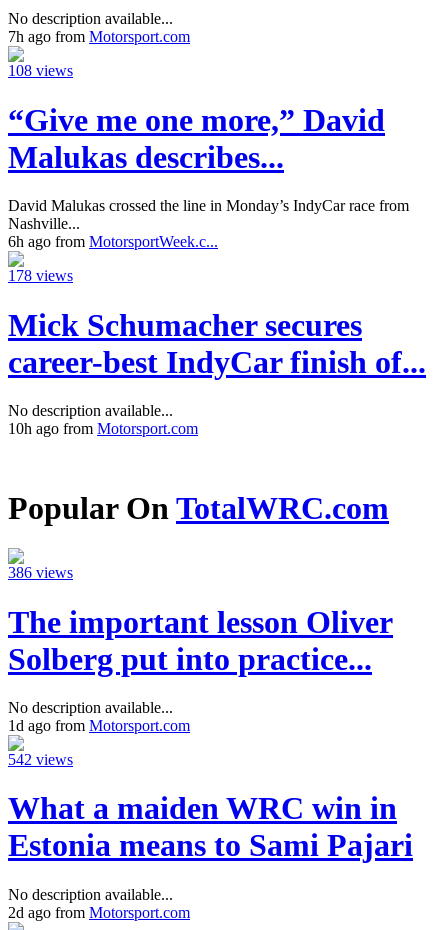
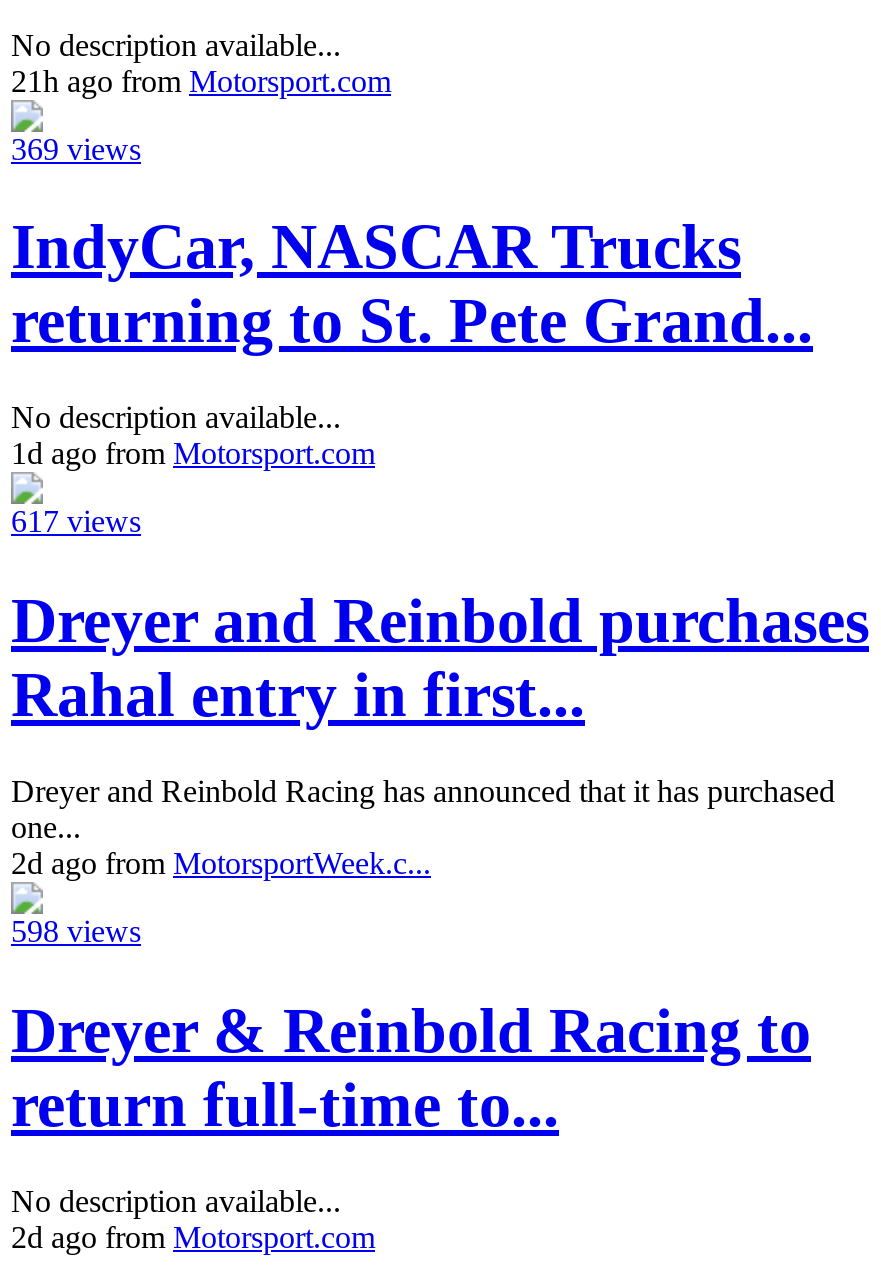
[8,28,426,676] 7h ago from Motorsport.com | 108 views | “Give me one more,” David | Malukas describes... | David Malukas crossed the line in Monday’s IndyCar race from | Nashville... | 6h ago from MotorsportWeek.c... | 178 views | Mick Schumacher secures | career-best IndyCar finish of... | No description available... | 10h ago from Motorsport.com | Popular On TotalWRC.com | 386 views | The important lesson Oliver | Solberg put into practice... -> [11,63,813,356] 21h ago from Motorsport.com | 369 views | IndyCar, NASCAR Trucks | returning to St. Pete Grand...
moved [8,699,190,734] -> [11,401,375,471]: No description available... | 1d ago from Motorsport.com
[8,751,413,863] 542 views | What a maiden WRC win in | Estonia means to Sami Pajari -> [11,505,869,1139] 617 views | Dreyer and Reinbold purchases | Rahal entry in first... | Dreyer and Reinbold Racing has announced that it has purchased | one... | 2d ago from MotorsportWeek.c... | 598 views | Dreyer & Reinbold Racing to | return full-time to...

